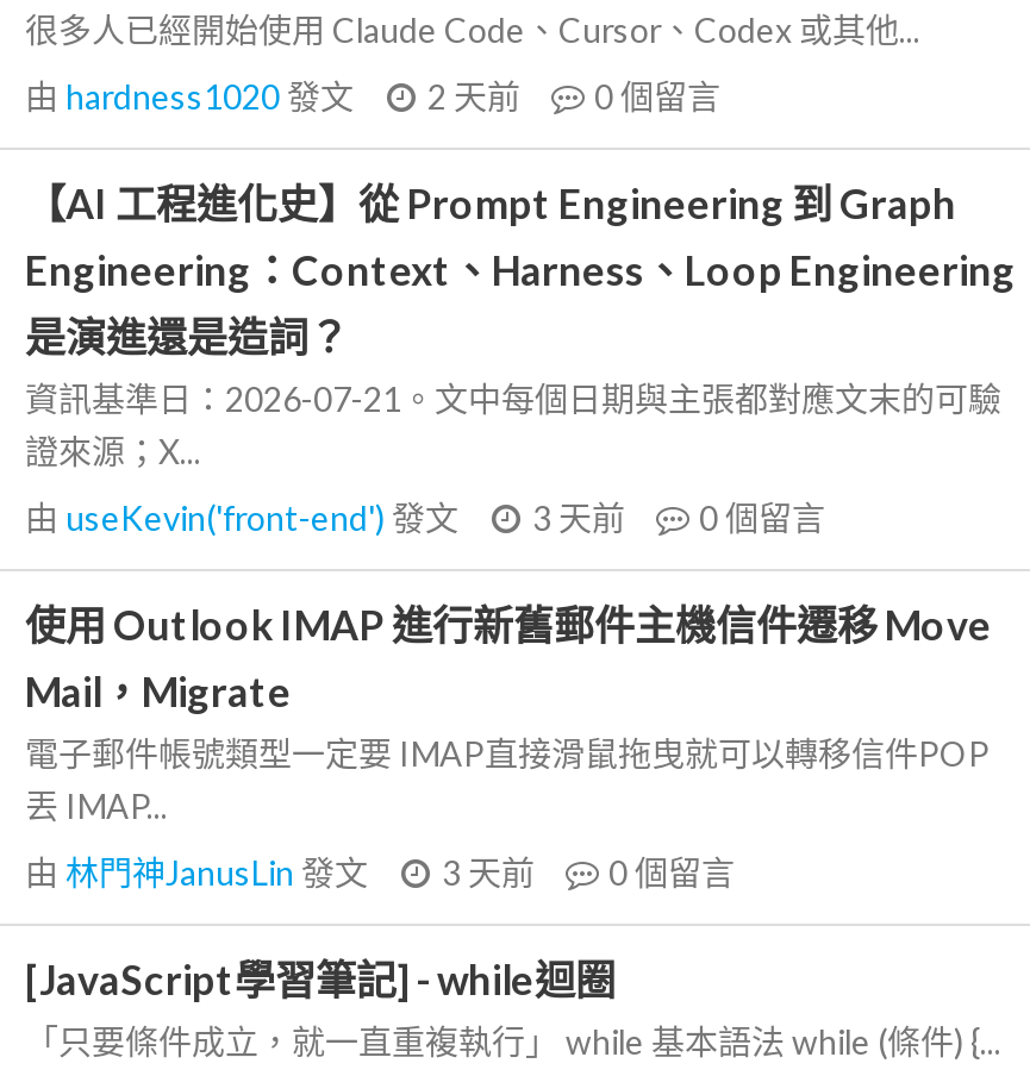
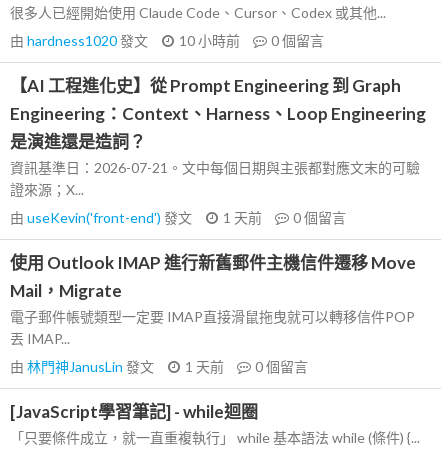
[25,76,720,117] 由hardness1020發文 2 天前 0個留言 -> [10,32,324,49] 由hardness1020發文 10 小時前 0個留言
[25,498,825,538] 由useKevin('front-end')發文 3 天前 0個留言 -> [10,209,346,226] 由useKevin('front-end')發文 1 天前 0個留言
[25,852,735,893] 由林門神JanusLin發文 3 天前 0個留言 -> [10,358,308,375] 由林門神JanusLin發文 1 天前 0個留言

